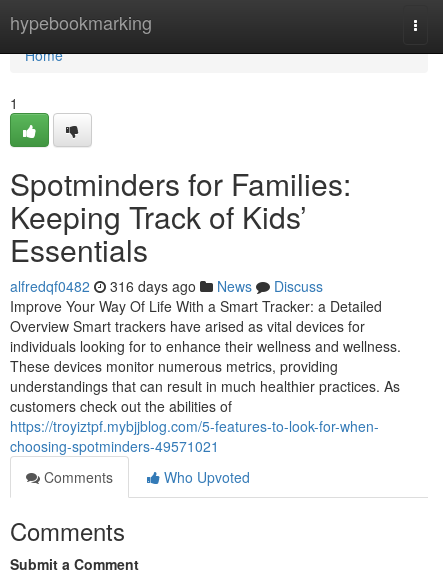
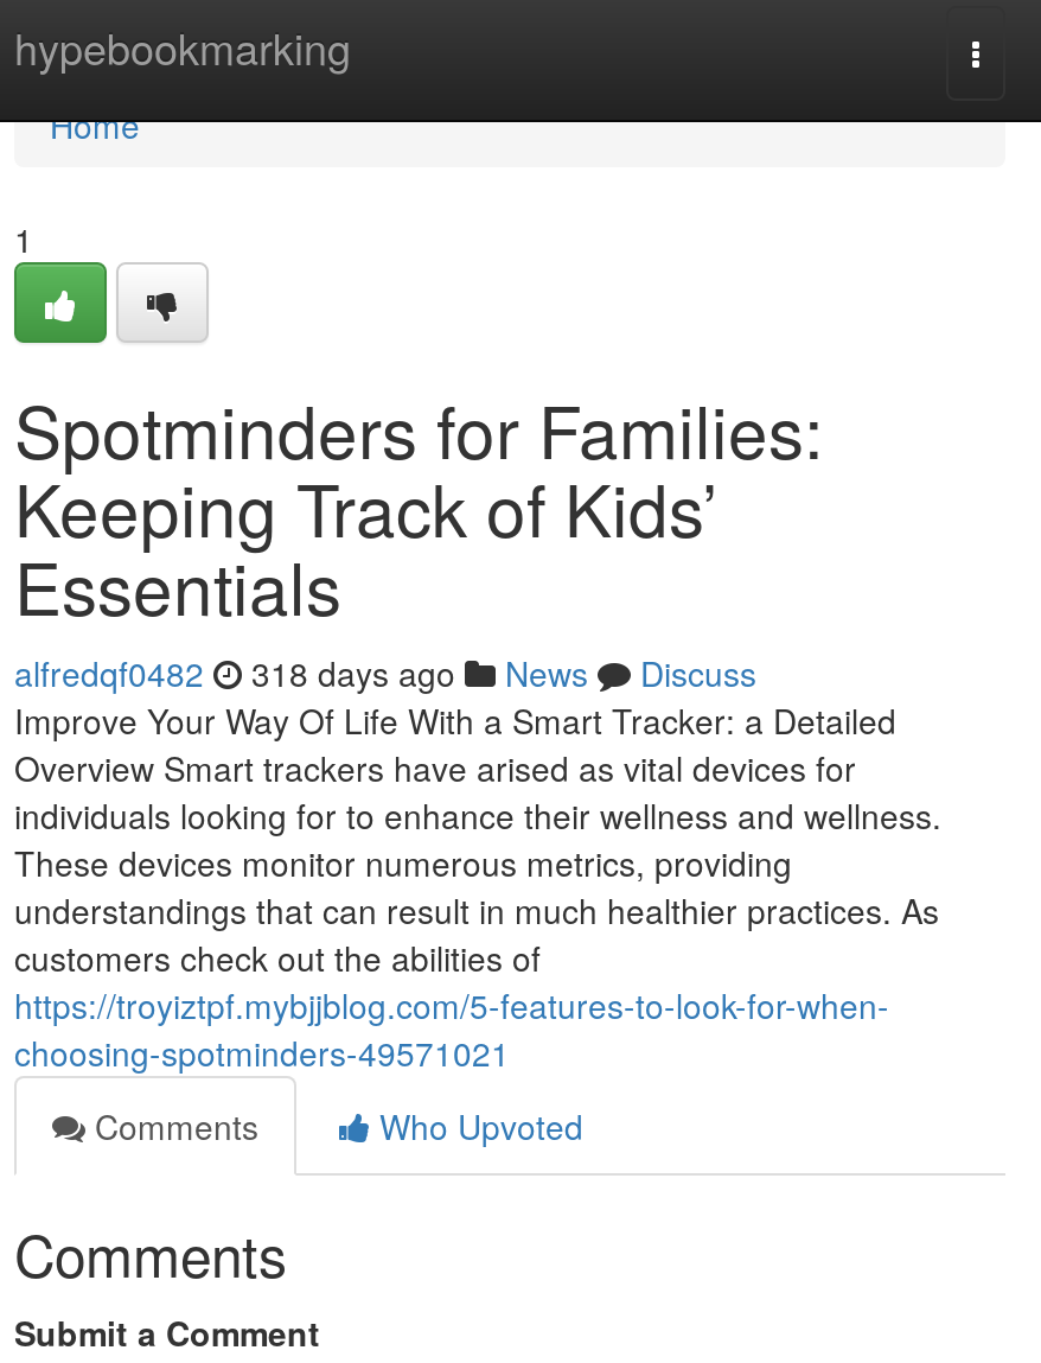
[10,276,323,296] alfredqf0482 316 days ago News Discuss -> [14,649,756,696] alfredqf0482 318 days ago News Discuss

